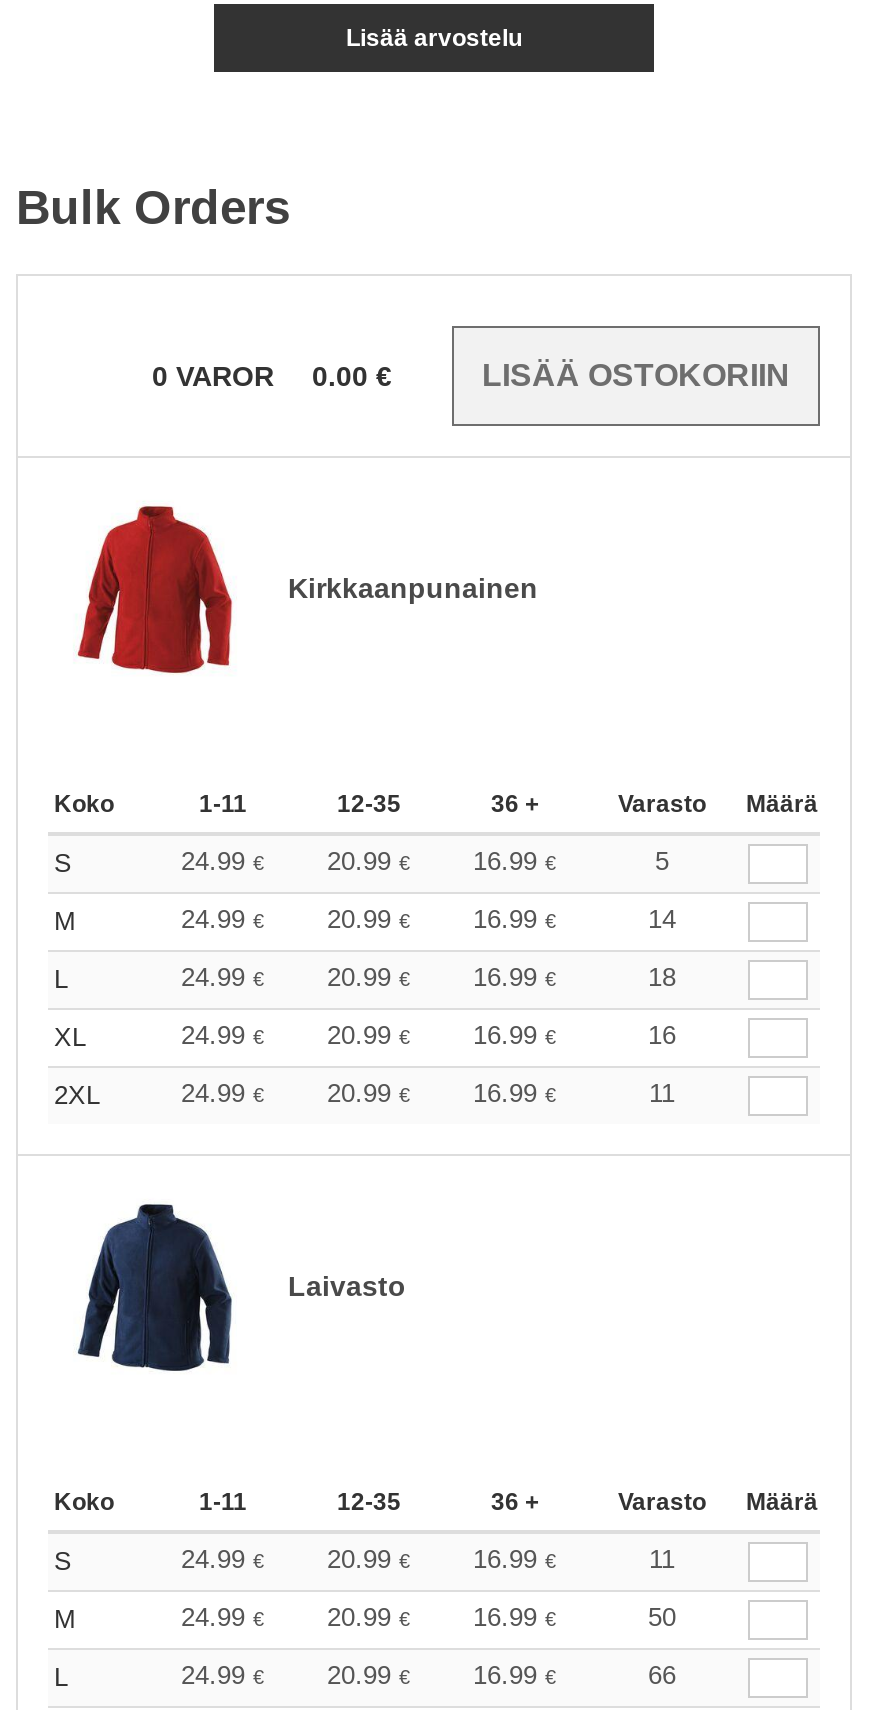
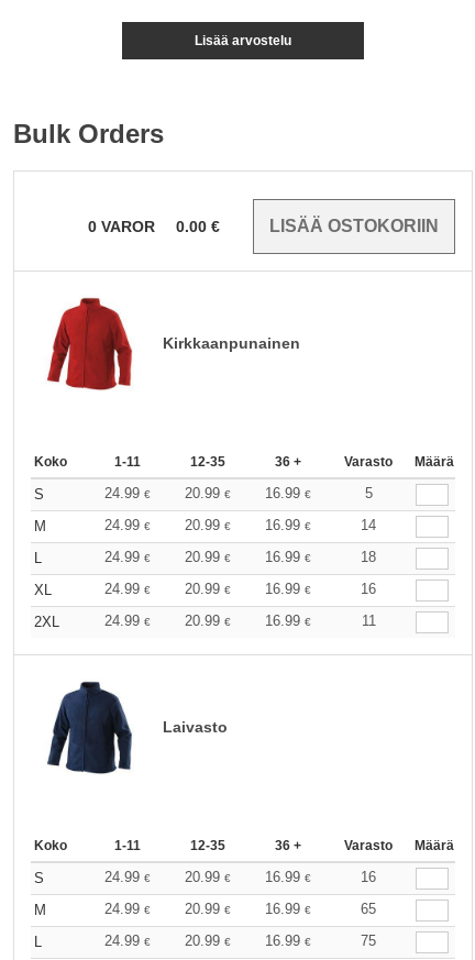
[649,1544,675,1574] 11 -> [361,869,376,885] 16
[648,1602,676,1632] 50 -> [361,901,376,917] 65
[648,1660,676,1690] 66 -> [361,933,376,949] 75

